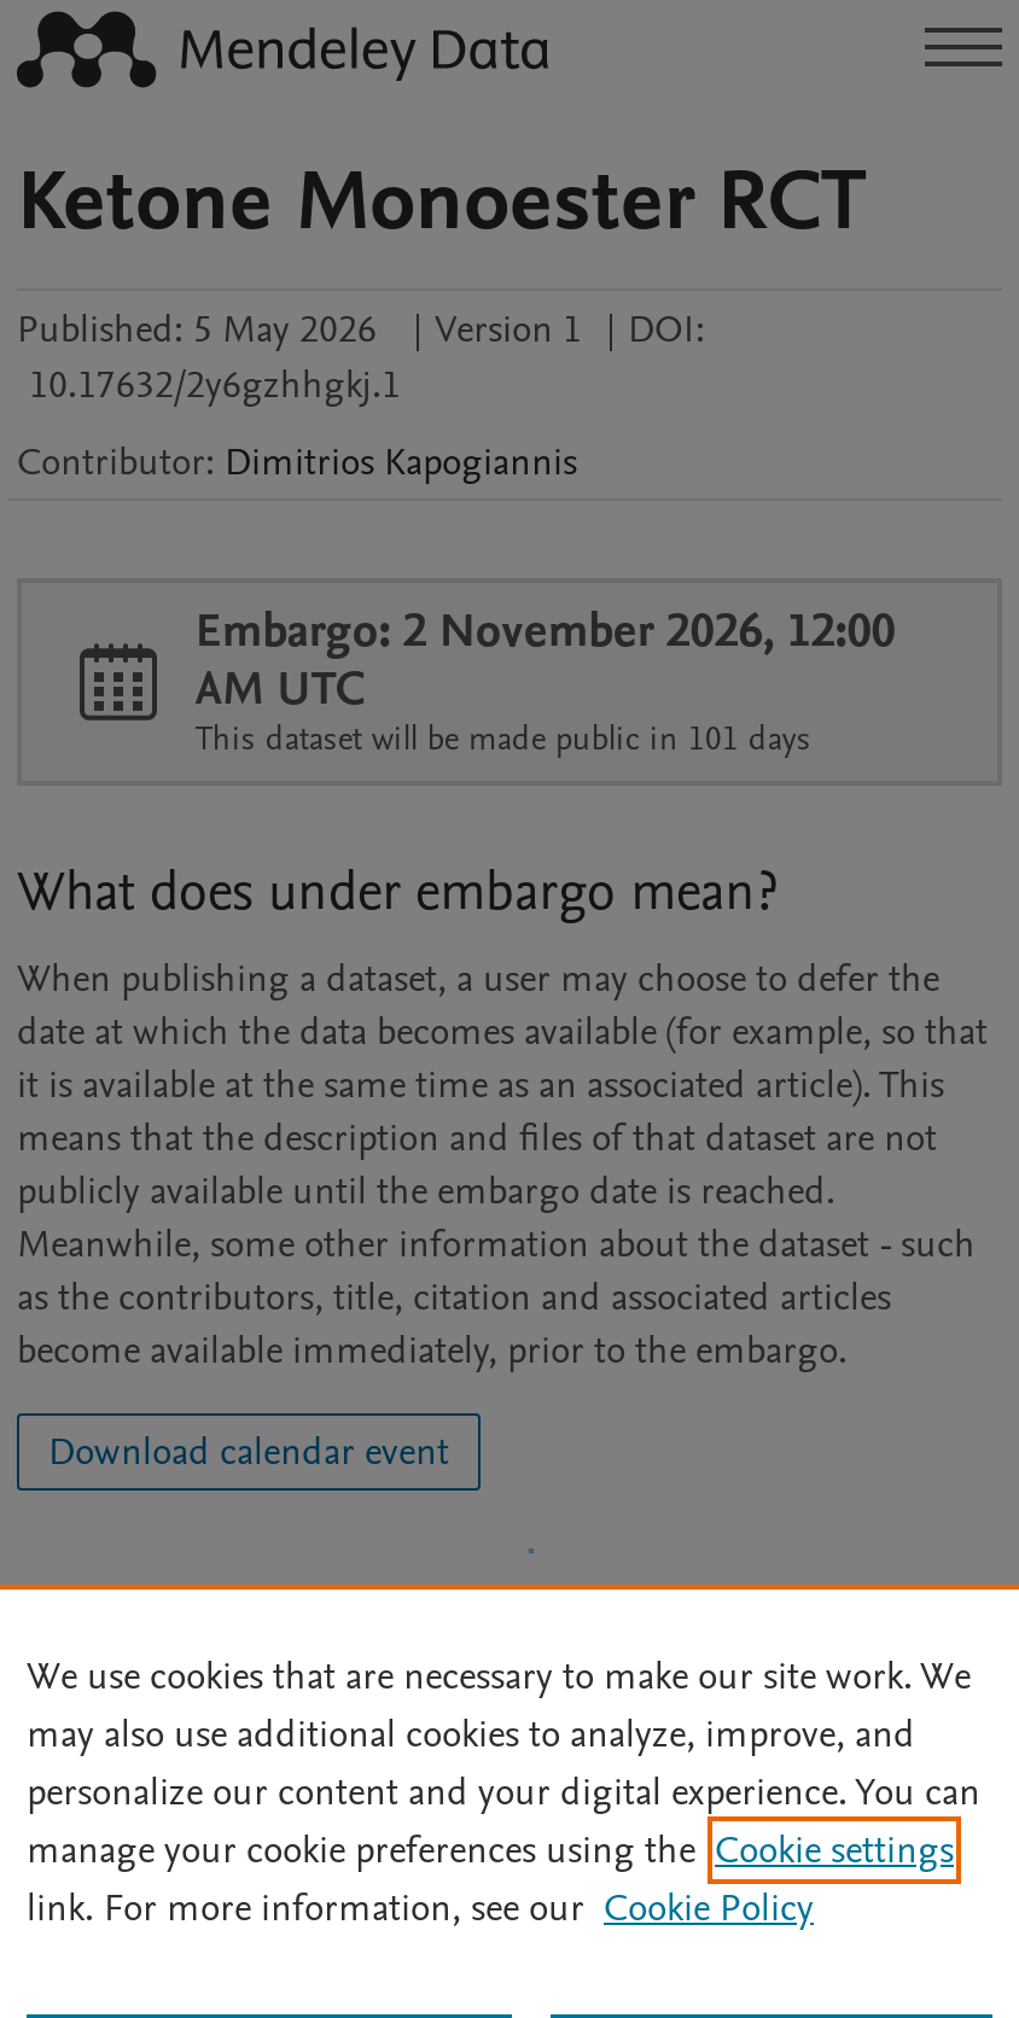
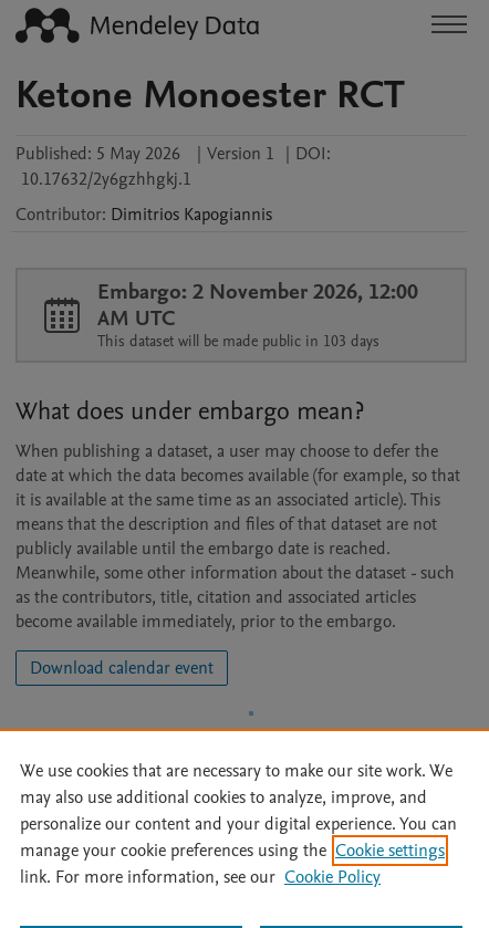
[195,716,811,762] This dataset will be made public in 101 days -> [97,331,379,352] This dataset will be made public in 103 days

